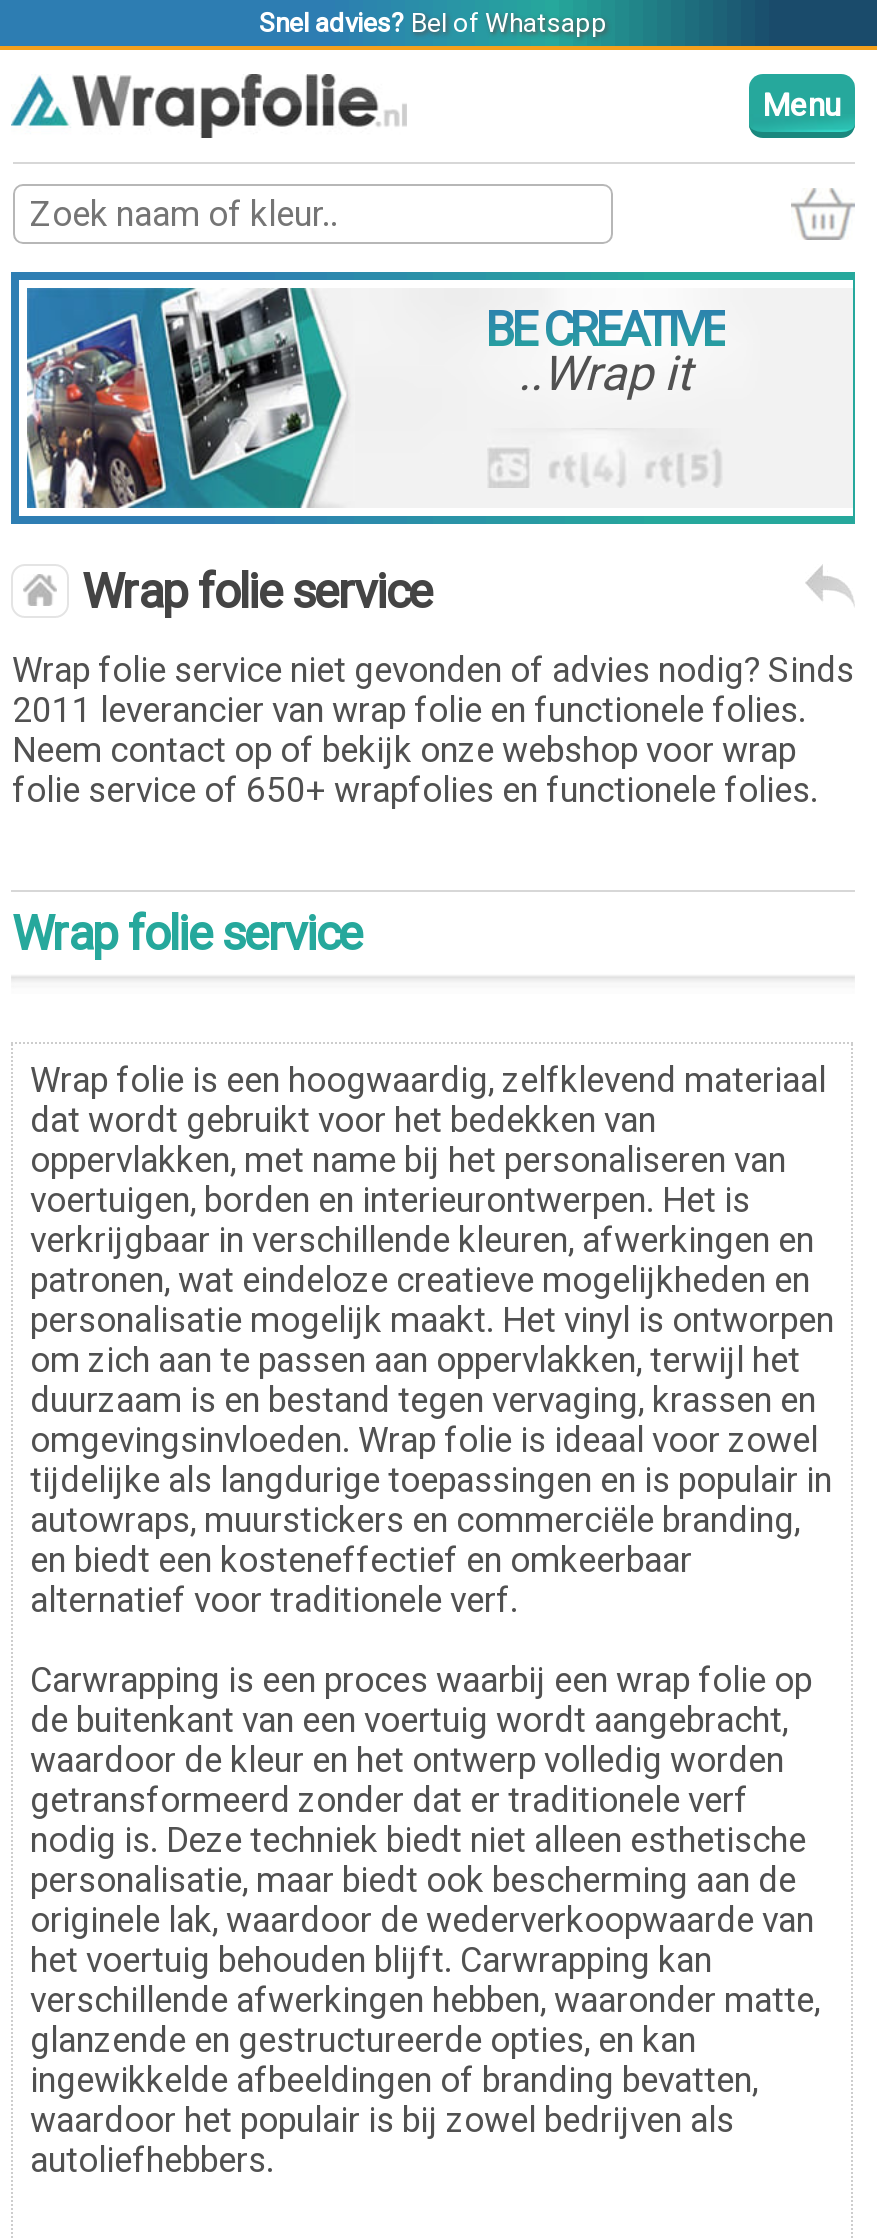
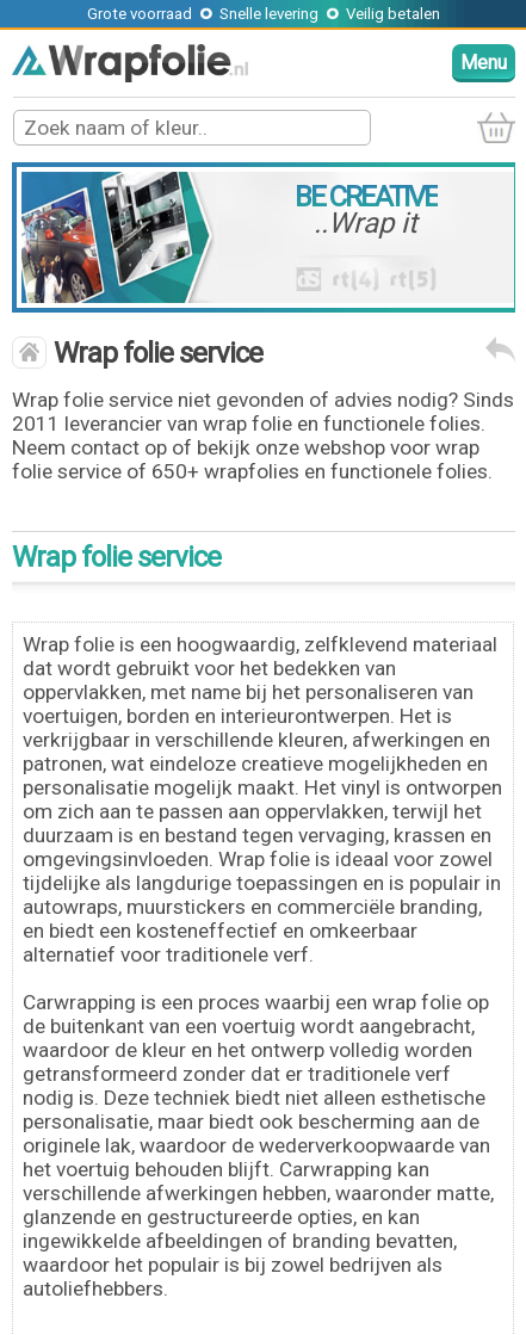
[259,8,607,38] Snel advies? Bel of Whatsapp -> [87,5,440,23] Grote voorraad | Snelle levering | Veilig betalen

